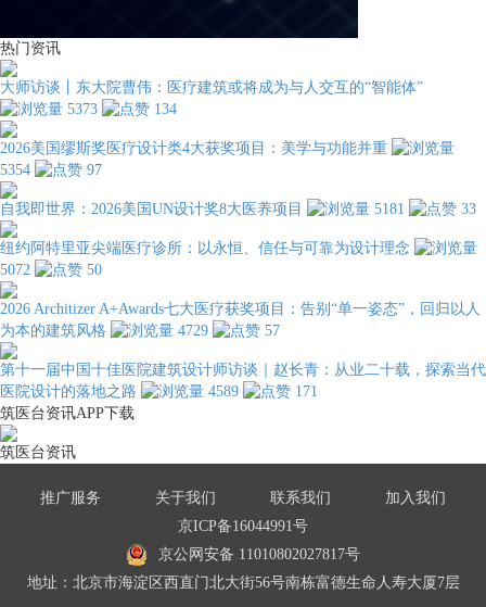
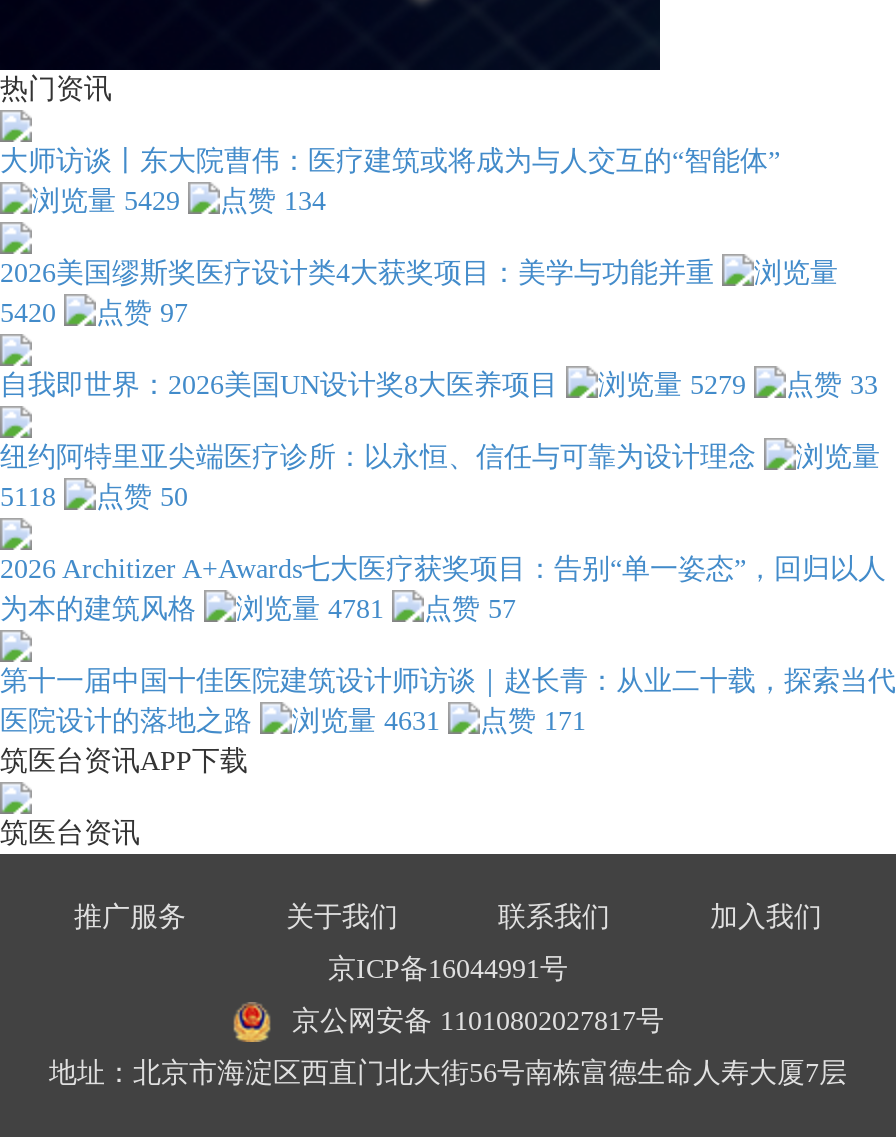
[67,101,98,117] 5373 -> [124,185,180,215] 5429
[0,161,30,178] 5354 -> [0,297,56,327] 5420
[374,201,405,217] 5181 -> [690,369,746,399] 5279
[0,261,30,278] 5072 -> [0,481,56,511] 5118
[178,322,208,338] 4729 -> [328,593,384,623] 4781
[208,383,239,399] 4589 -> [384,705,440,735] 4631

